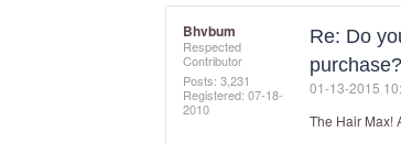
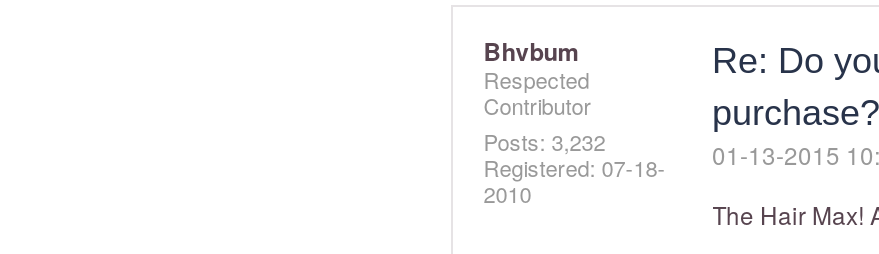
[183,71,250,89] Posts: 3,231 -> [483,125,605,157] Posts: 3,232

